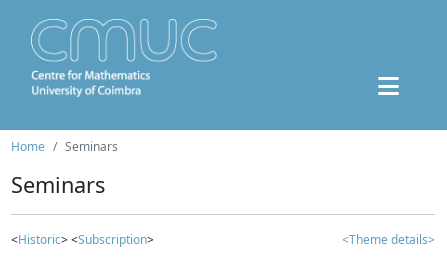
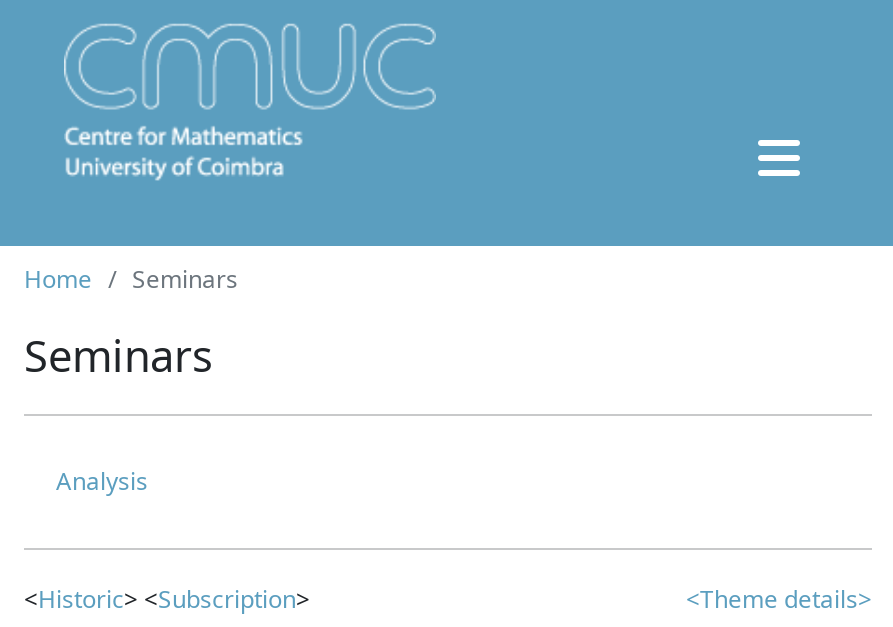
none -> [56,464,148,498] Analysis

